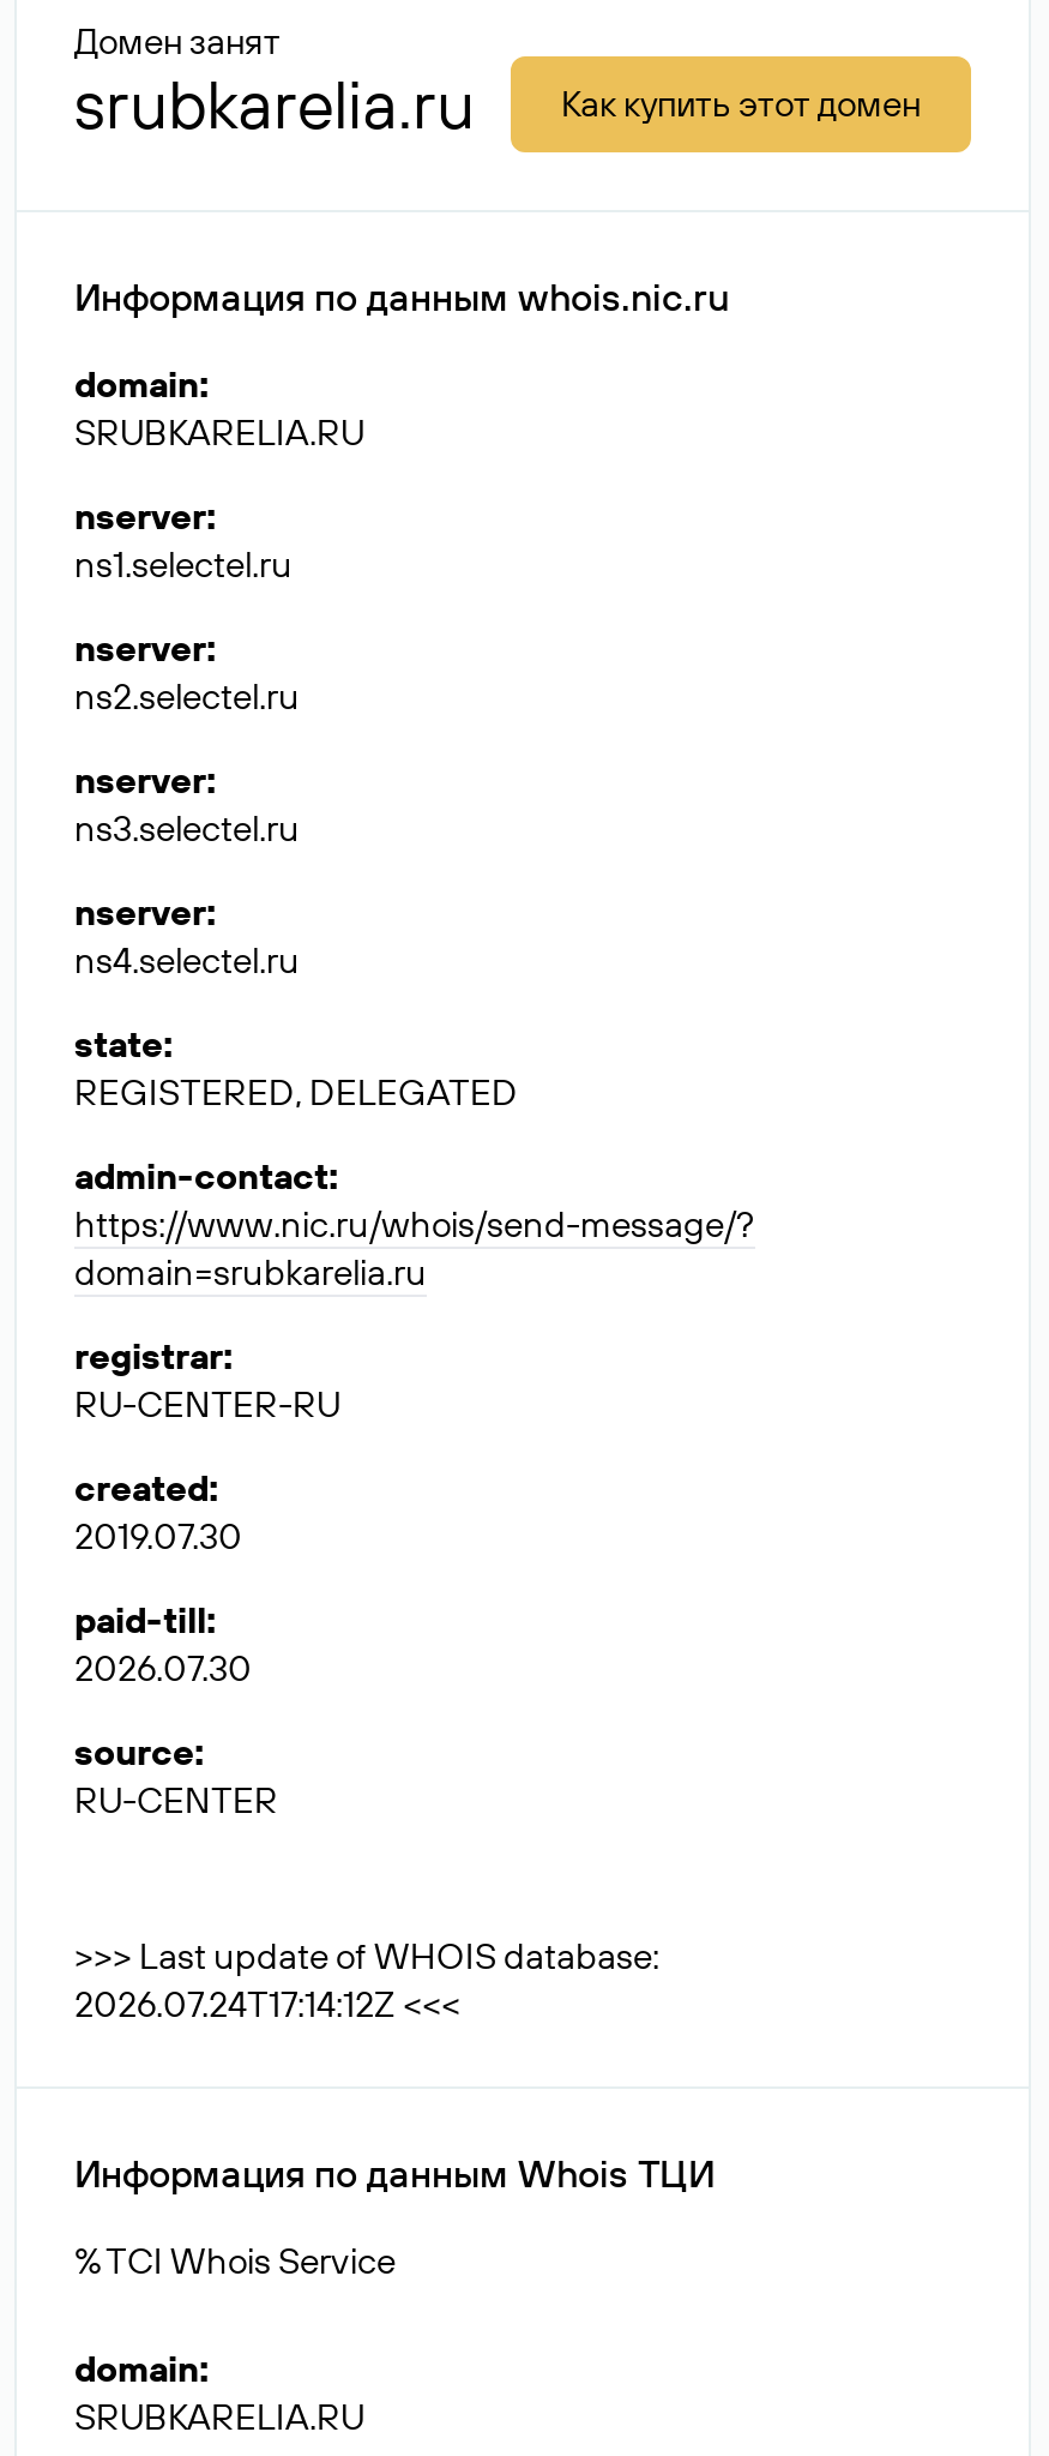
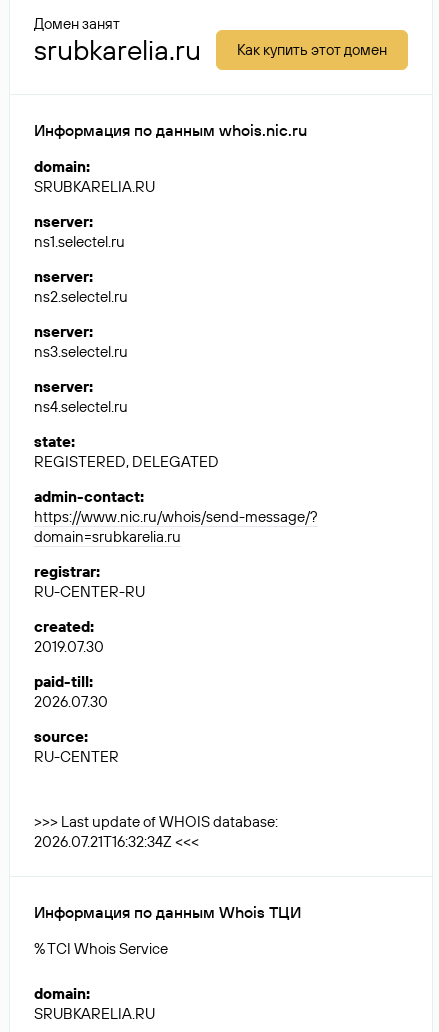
[74,1981,460,2026] 2026.07.24T17:14:12Z <<< -> [34,832,199,851] 2026.07.21T16:32:34Z <<<

